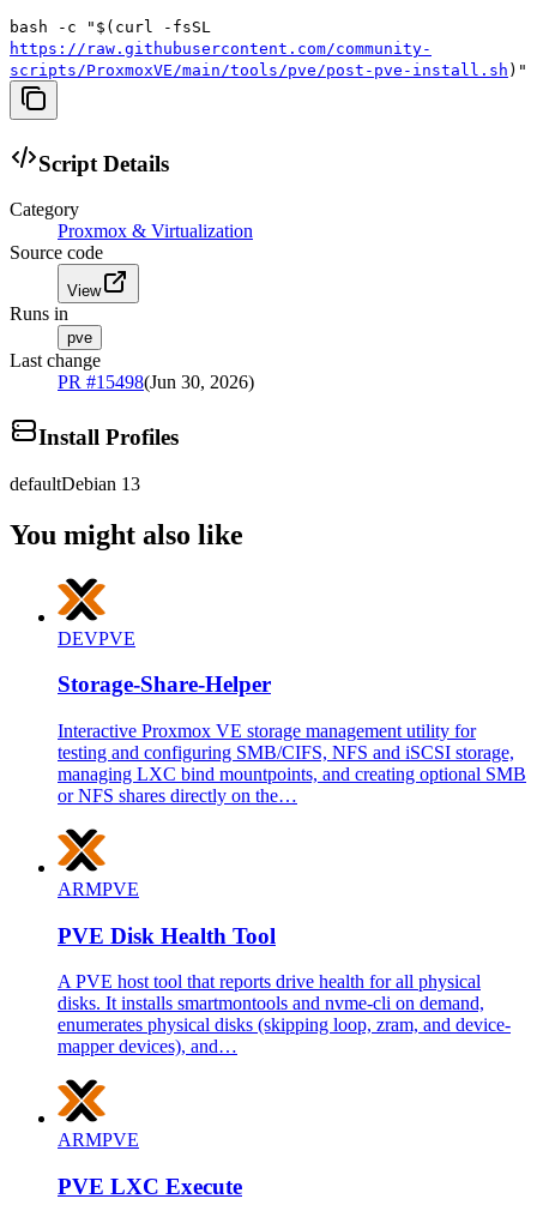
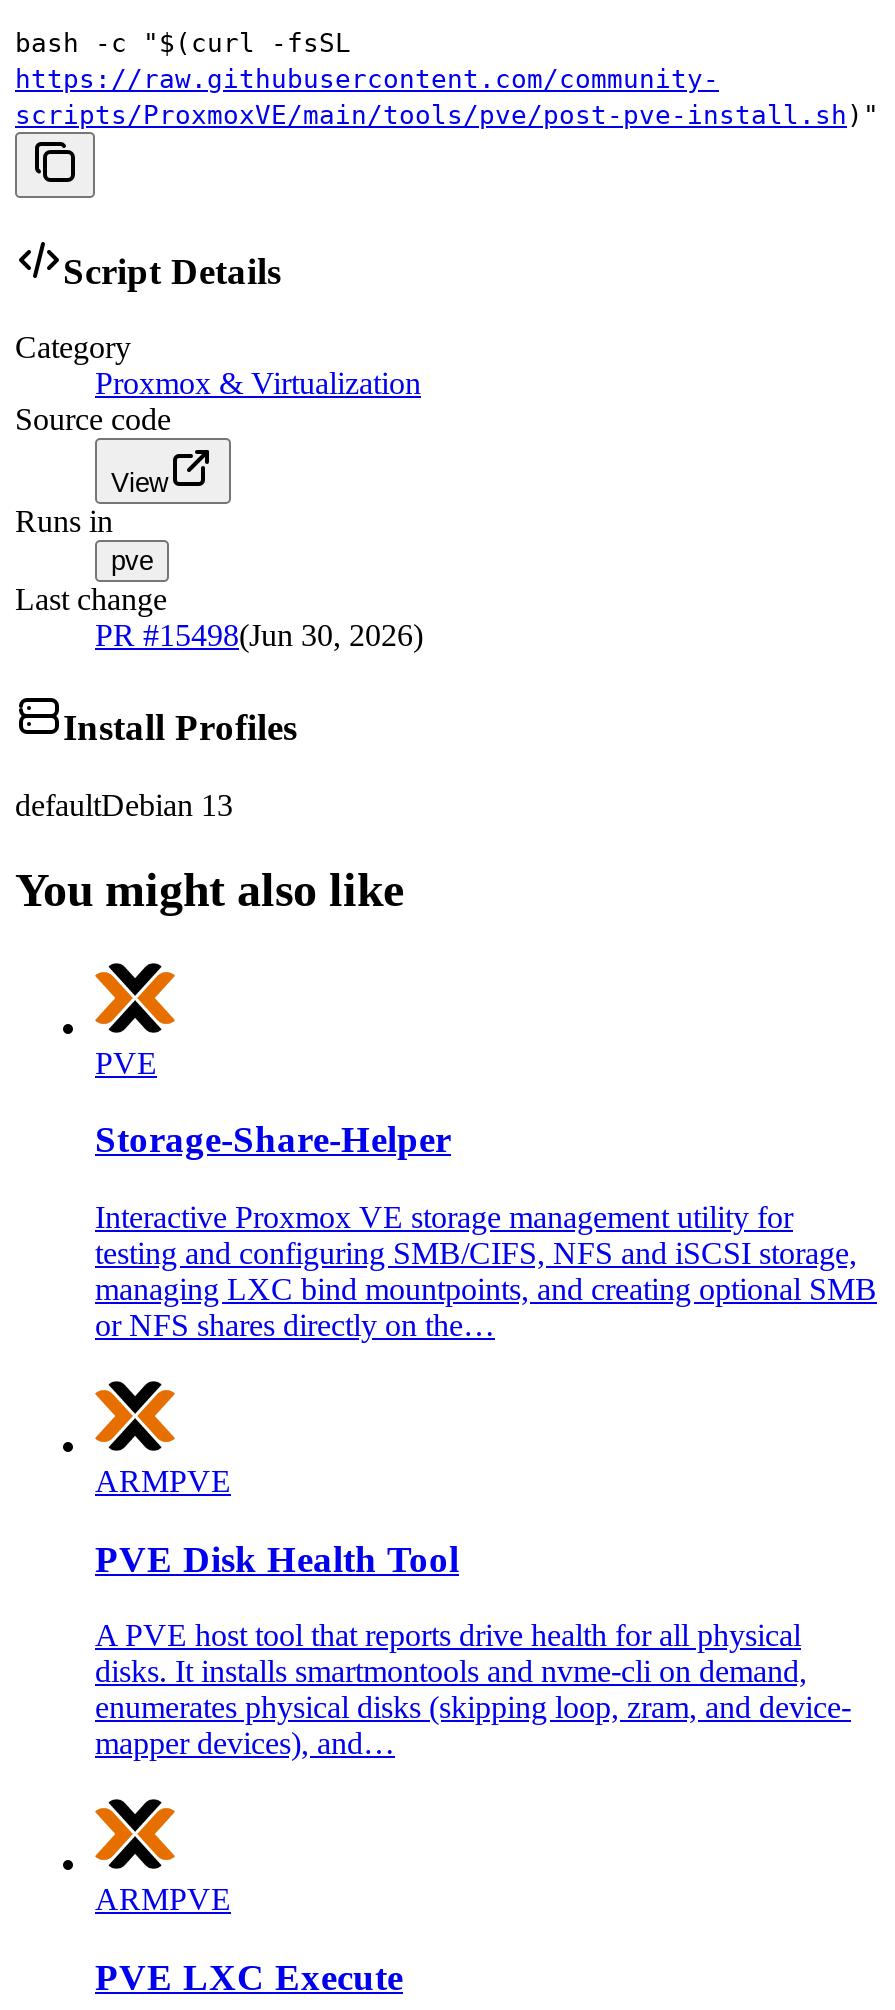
[58,628,135,648] DEVPVE -> [95,1045,157,1079] PVE

